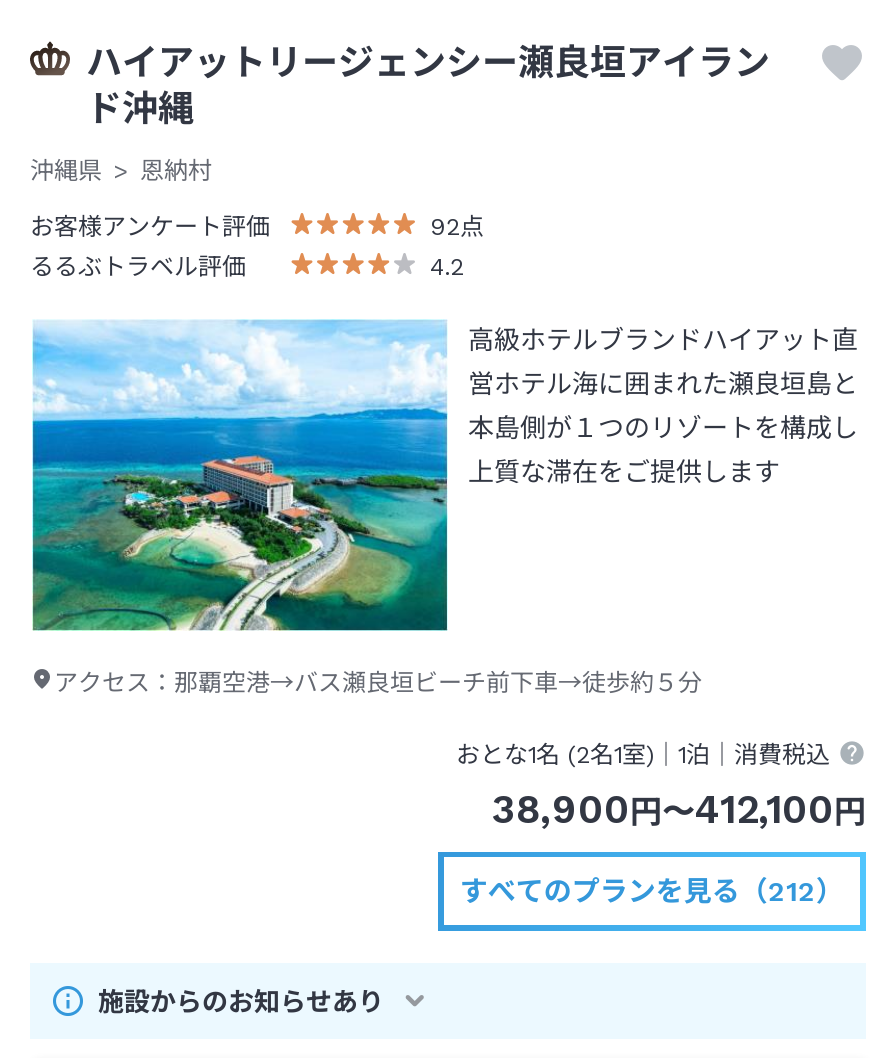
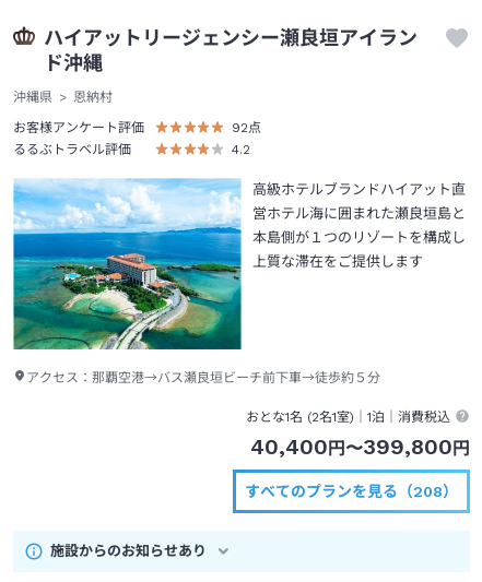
[492,786,866,834] 38,900円〜412,100円 -> [250,433,470,460] 40,400円〜399,800円
[460,876,844,908] すべてのプランを見る（212） -> [245,483,458,500] すべてのプランを見る（208）

